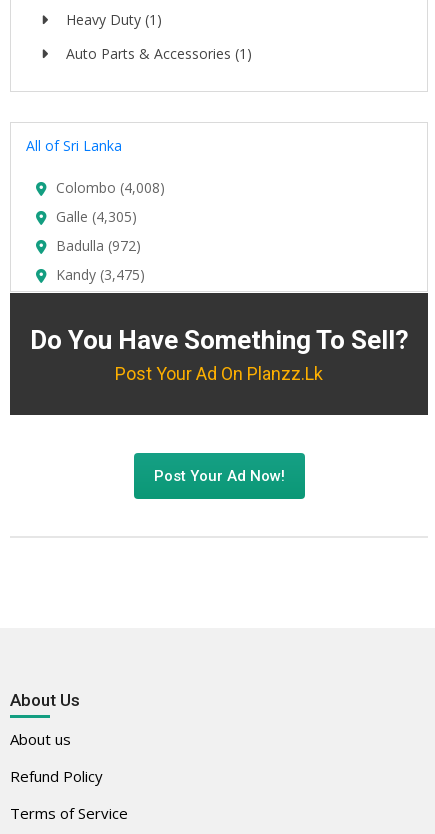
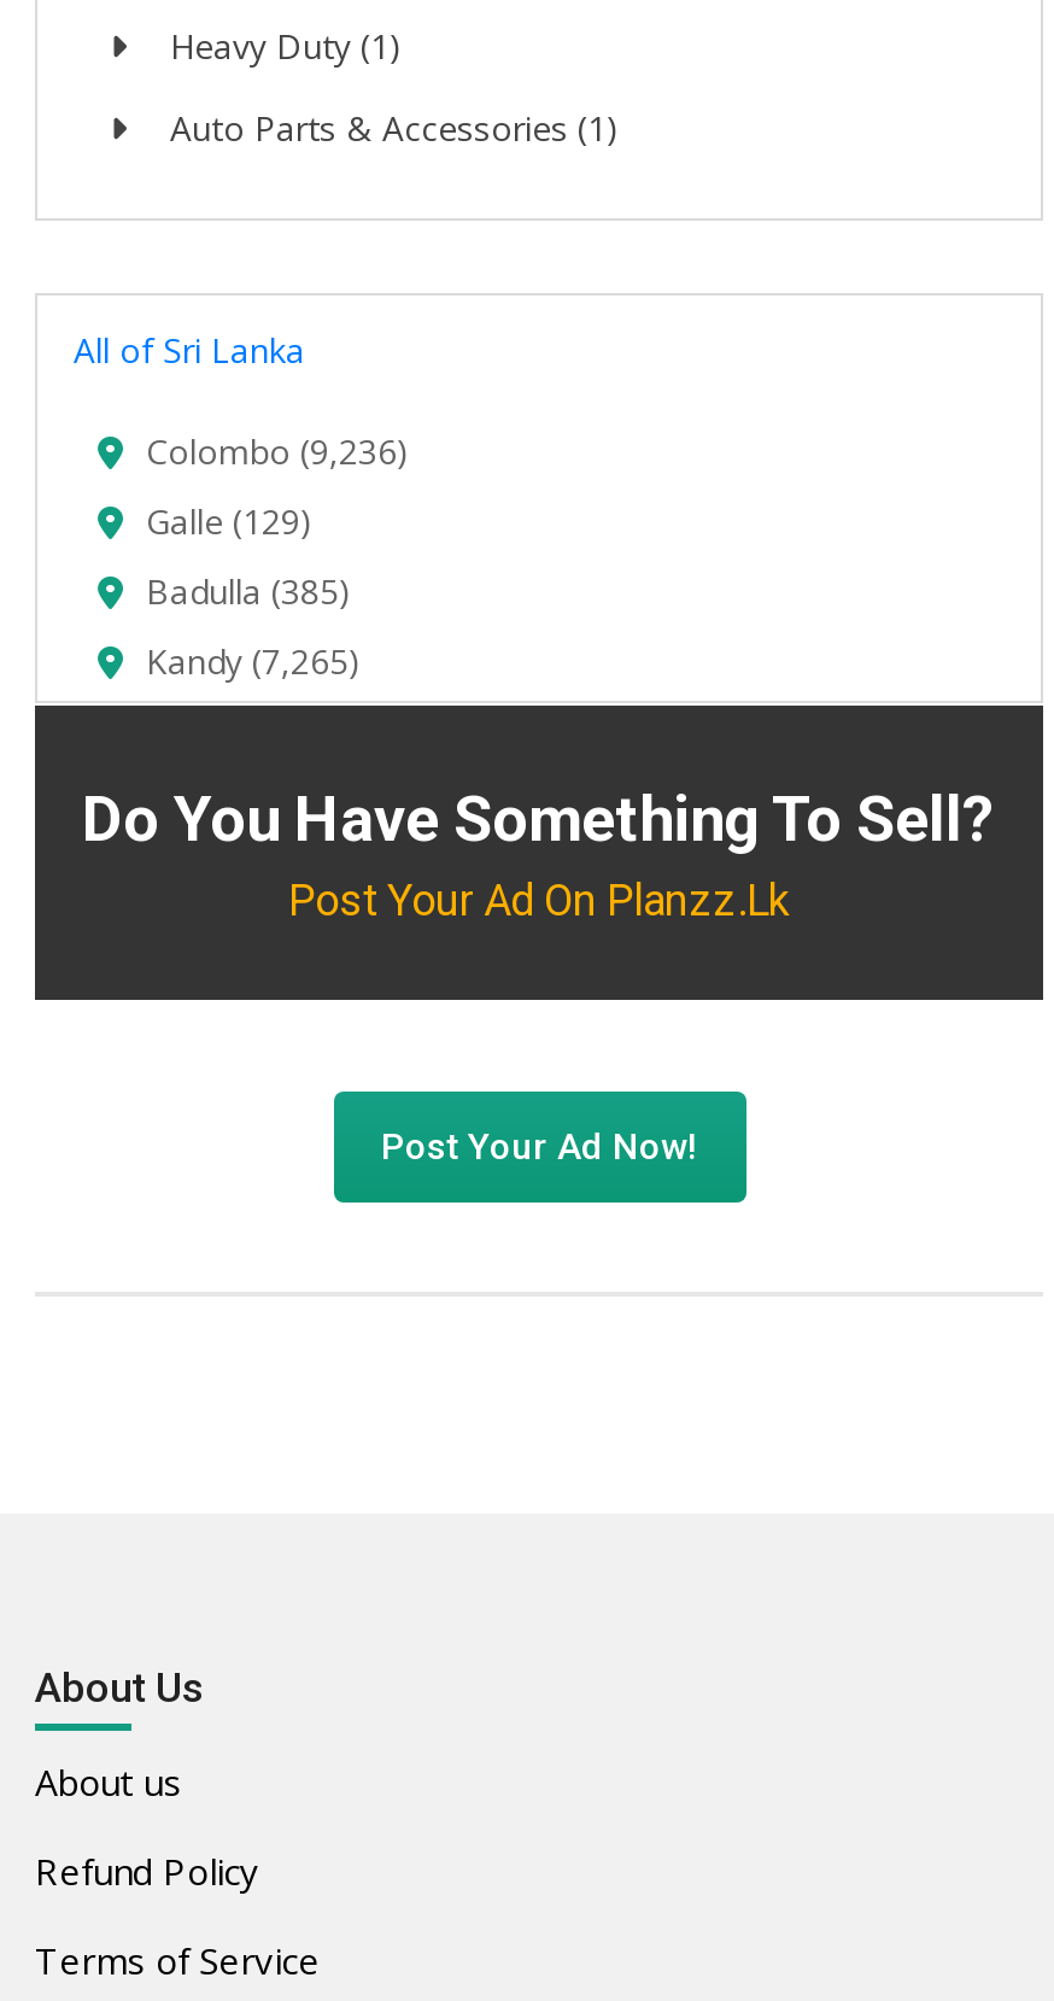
[56,178,165,197] Colombo (4,008) -> [146,429,409,475] Colombo (9,236)
[56,207,137,226] Galle (4,305) -> [146,499,312,545] Galle (129)
[56,236,141,255] Badulla (972) -> [146,569,351,615] Badulla (385)
[56,265,145,284] Kandy (3,475) -> [146,639,361,685] Kandy (7,265)

